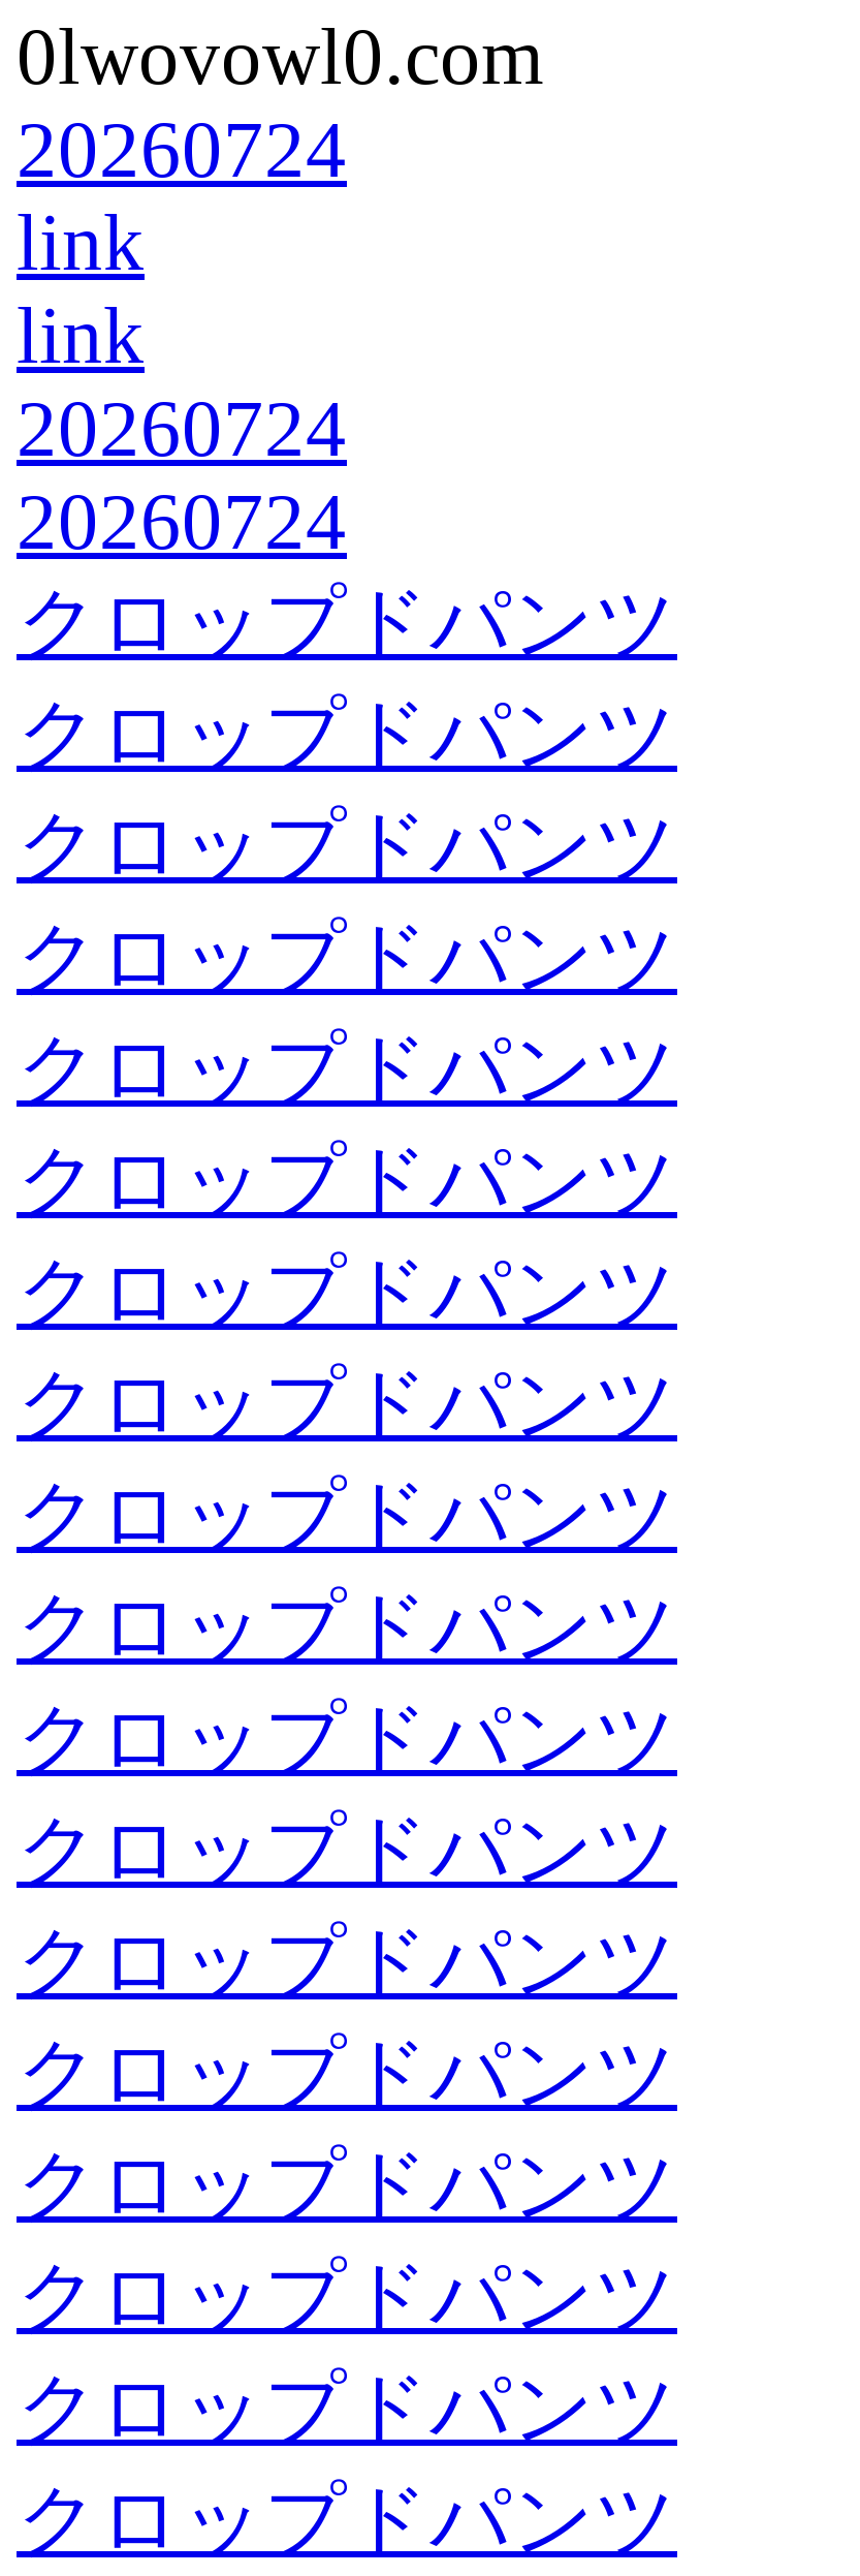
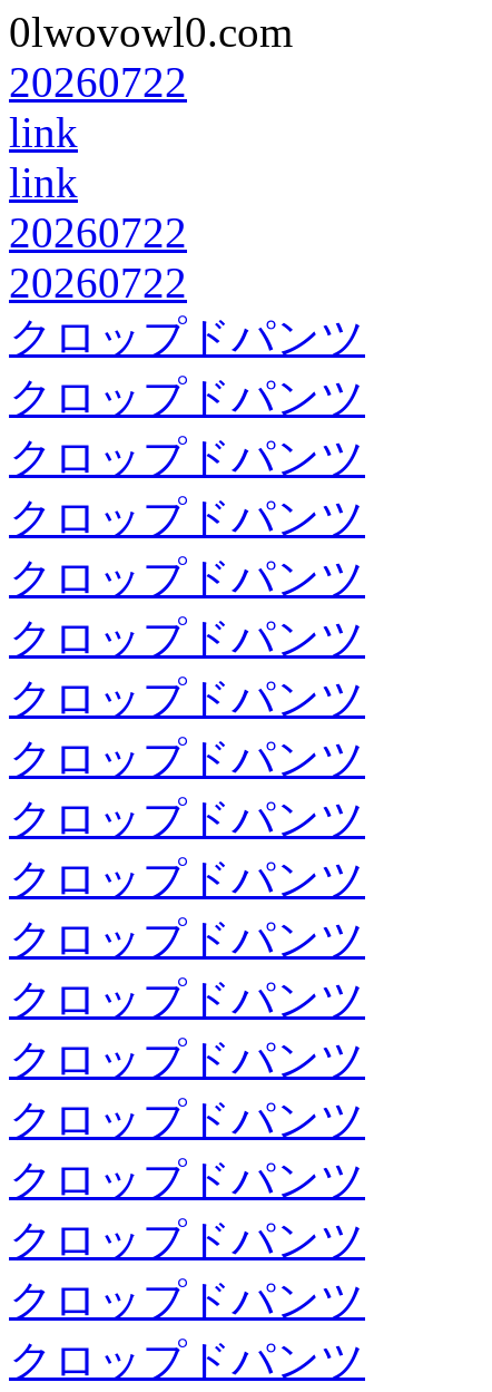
[17,104,347,193] 20260724 -> [9,58,187,106] 20260722
[17,383,347,472] 20260724 -> [9,208,187,256] 20260722
[17,476,347,565] 20260724 -> [9,259,187,306] 20260722

